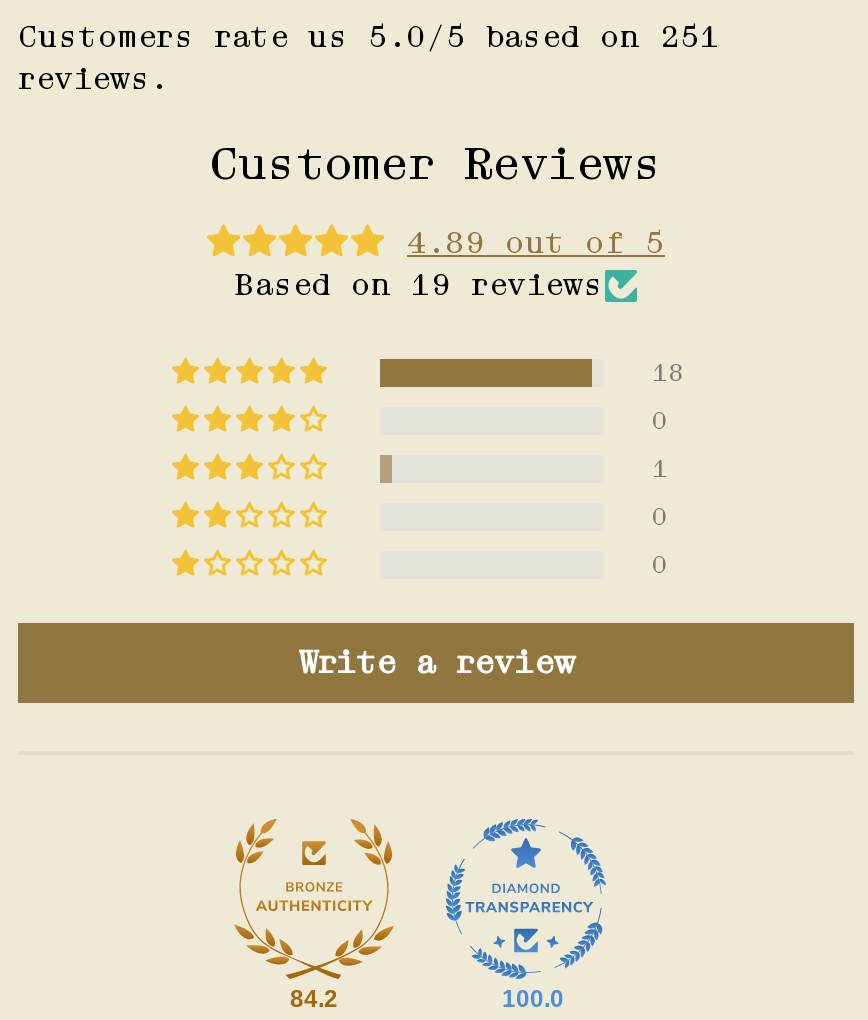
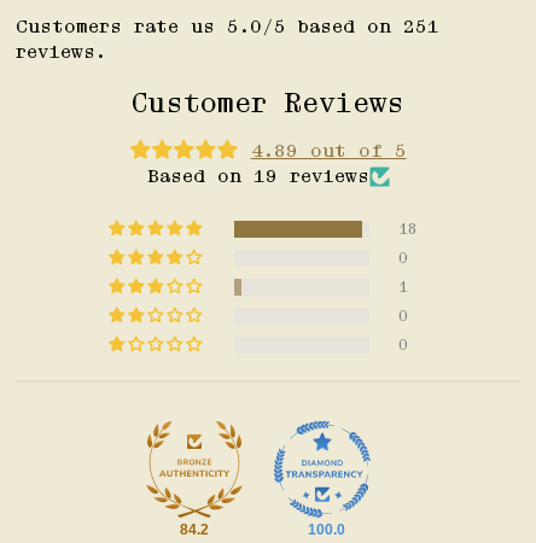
[298,644,574,678] Write a review -> none

